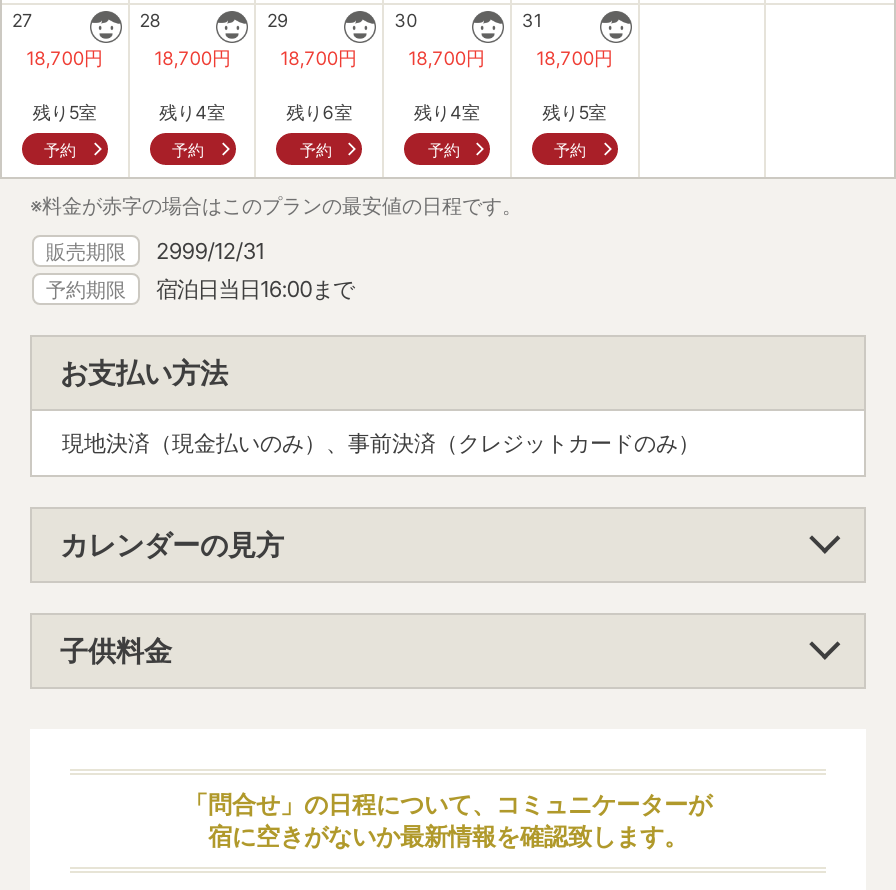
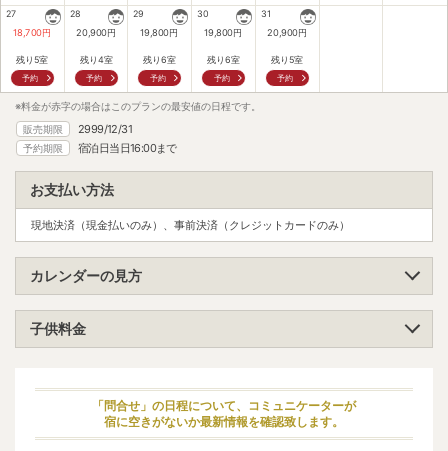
[154,49,231,71] 18,700円 -> [76,28,116,39] 20,900円
[281,49,358,71] 18,700円 -> [141,28,179,39] 19,800円
[409,49,485,71] 18,700円 -> [204,28,243,39] 19,800円
[536,49,613,71] 18,700円 -> [267,28,307,39] 20,900円
[414,102,480,124] 残り4室 -> [207,54,240,65] 残り6室

